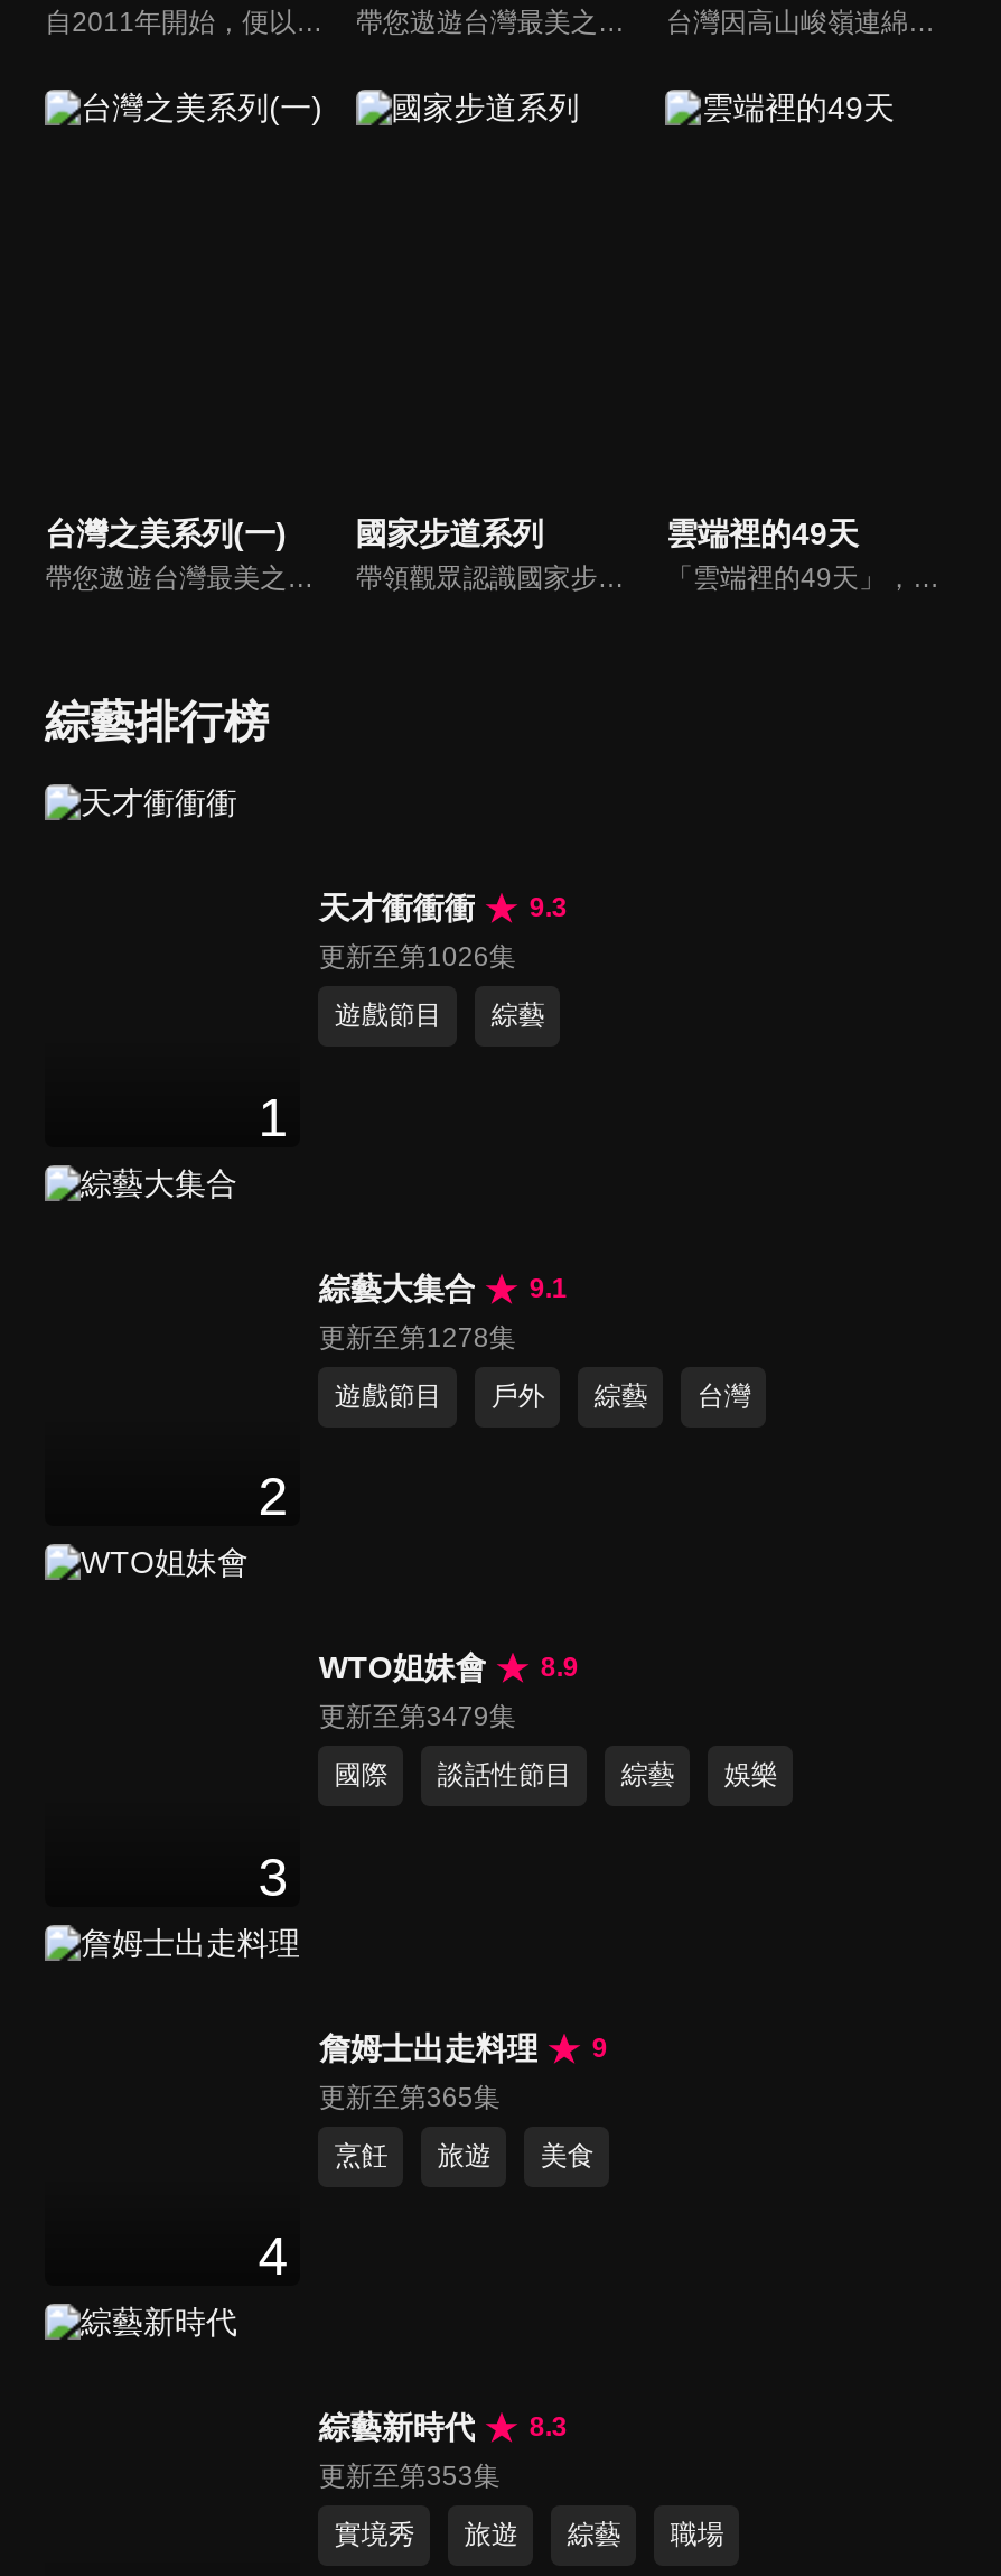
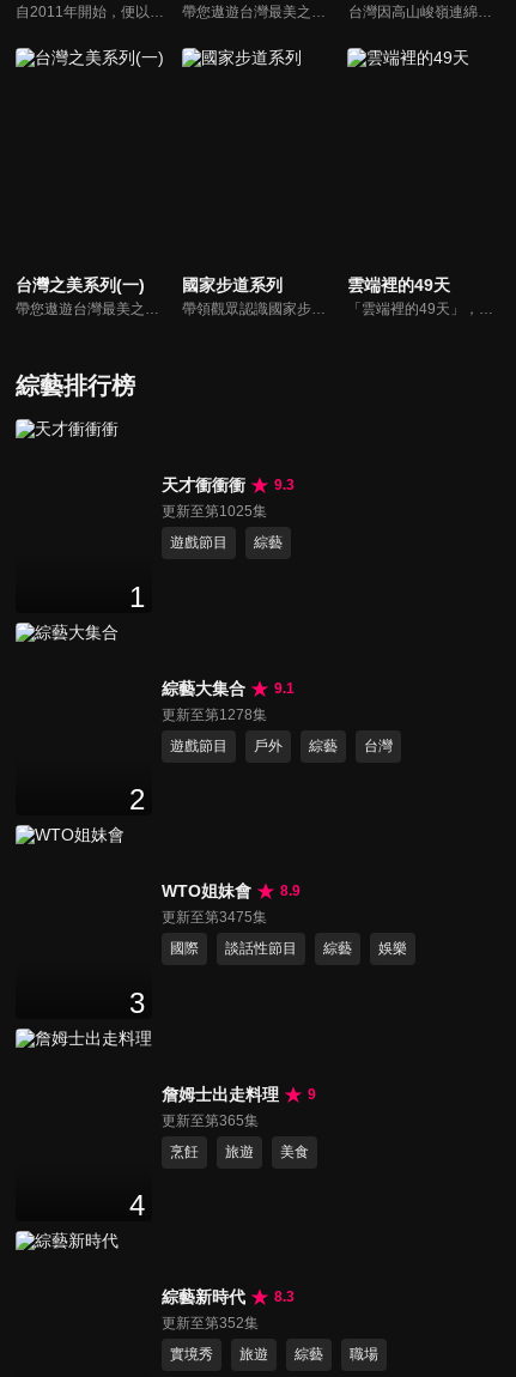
[319,942,516,973] 更新至第1026集 -> [162,503,267,520] 更新至第1025集
[319,1701,516,1732] 更新至第3479集 -> [162,909,267,926] 更新至第3475集
[319,2461,500,2492] 更新至第353集 -> [162,1315,259,1331] 更新至第352集

